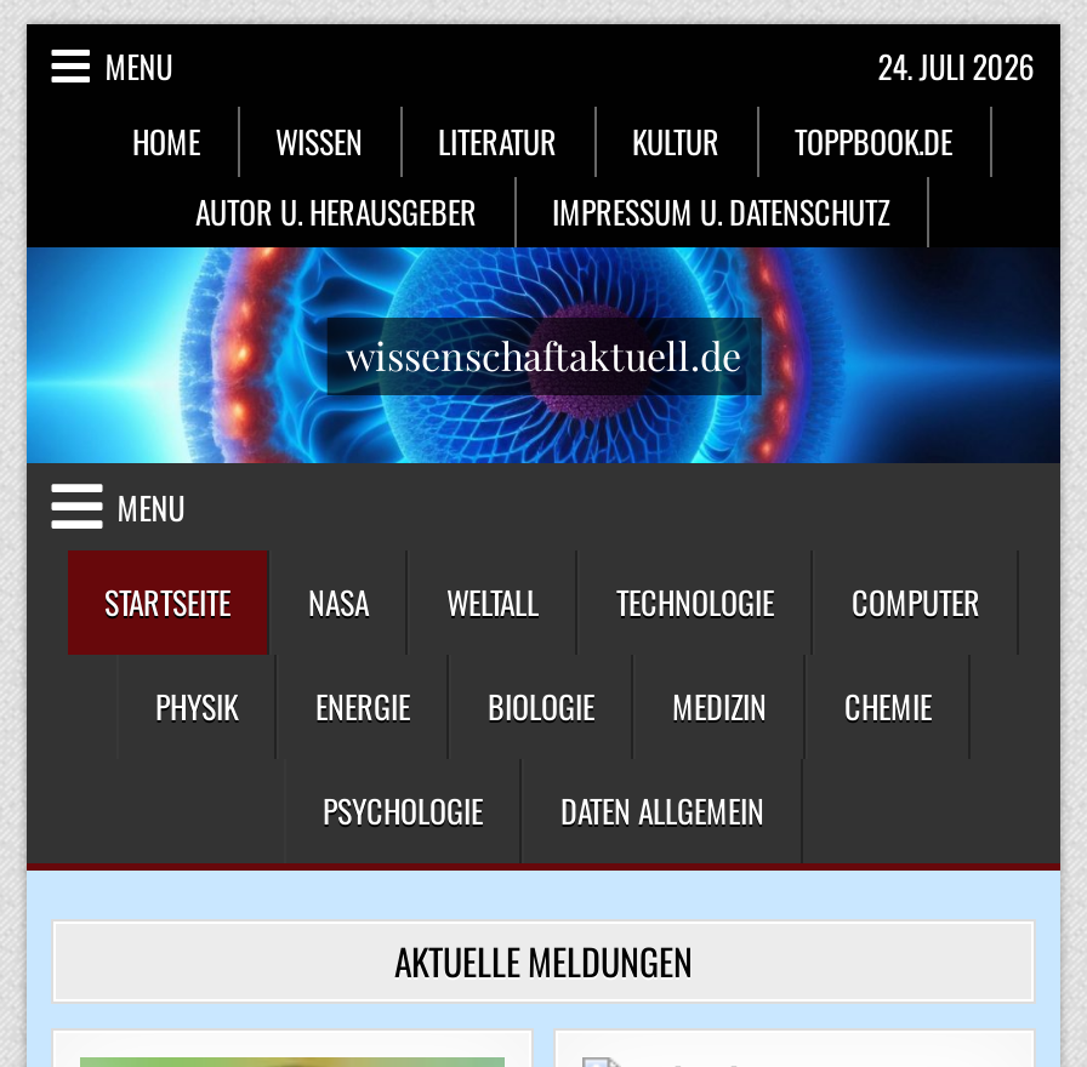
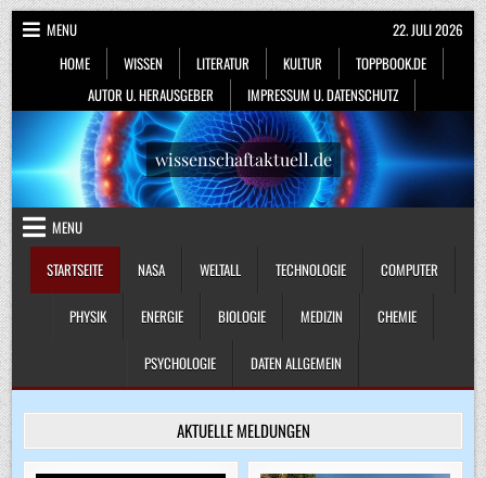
[878,41,1036,90] 24. JULI 2026 -> [392,18,463,40] 22. JULI 2026

